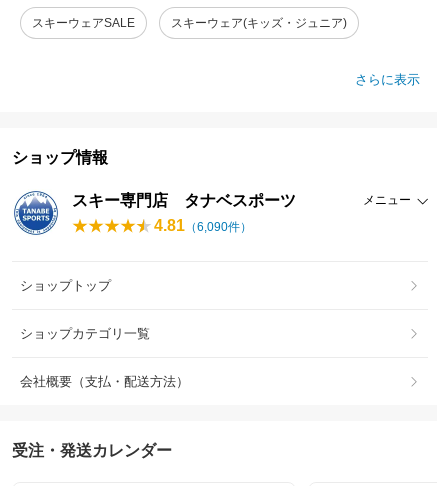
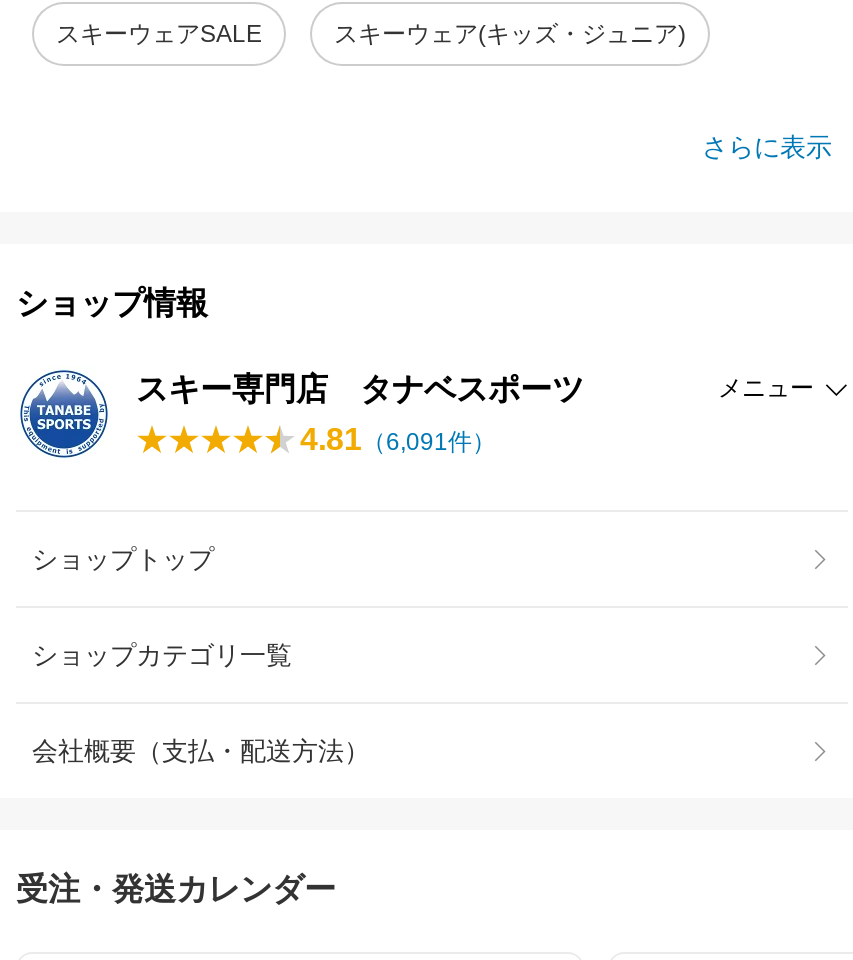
[154,217,252,234] 4.81（6,090件） -> [300,422,496,456] 4.81（6,091件）

